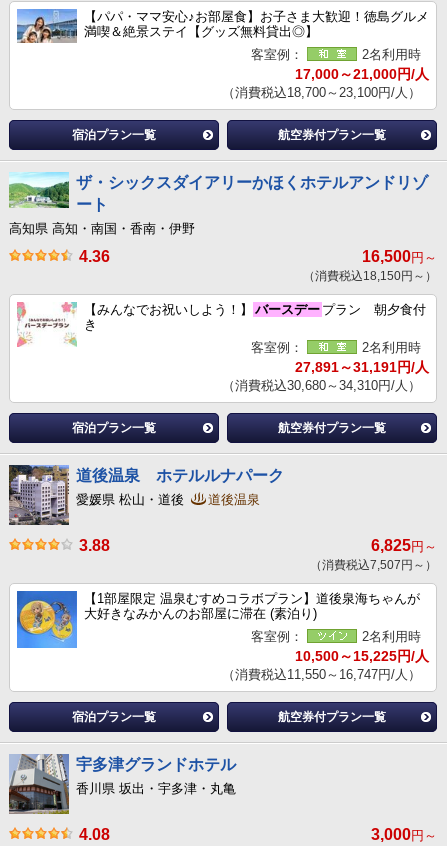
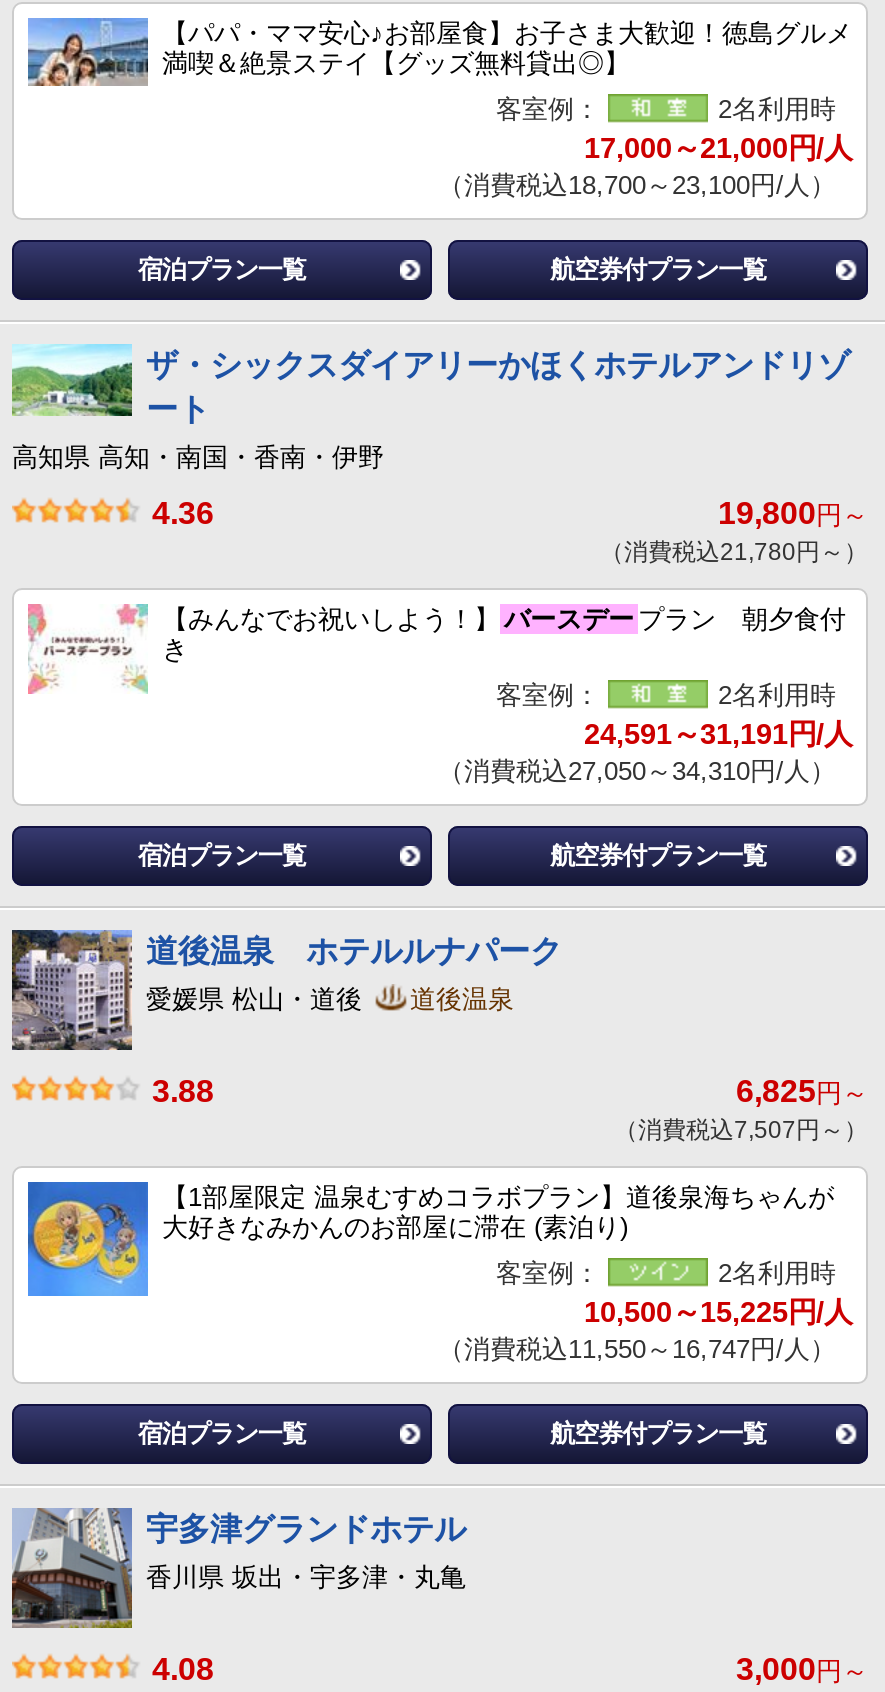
[362,248,437,265] 16,500円～ -> [718,497,868,531] 19,800円～
[303,269,437,283] （消費税込18,150円～） -> [600,539,868,567] （消費税込21,780円～）
[295,359,429,375] 27,891～31,191円/人 -> [584,719,852,751] 24,591～31,191円/人
[222,378,421,393] （消費税込30,680～34,310円/人） -> [438,757,836,787] （消費税込27,050～34,310円/人）

